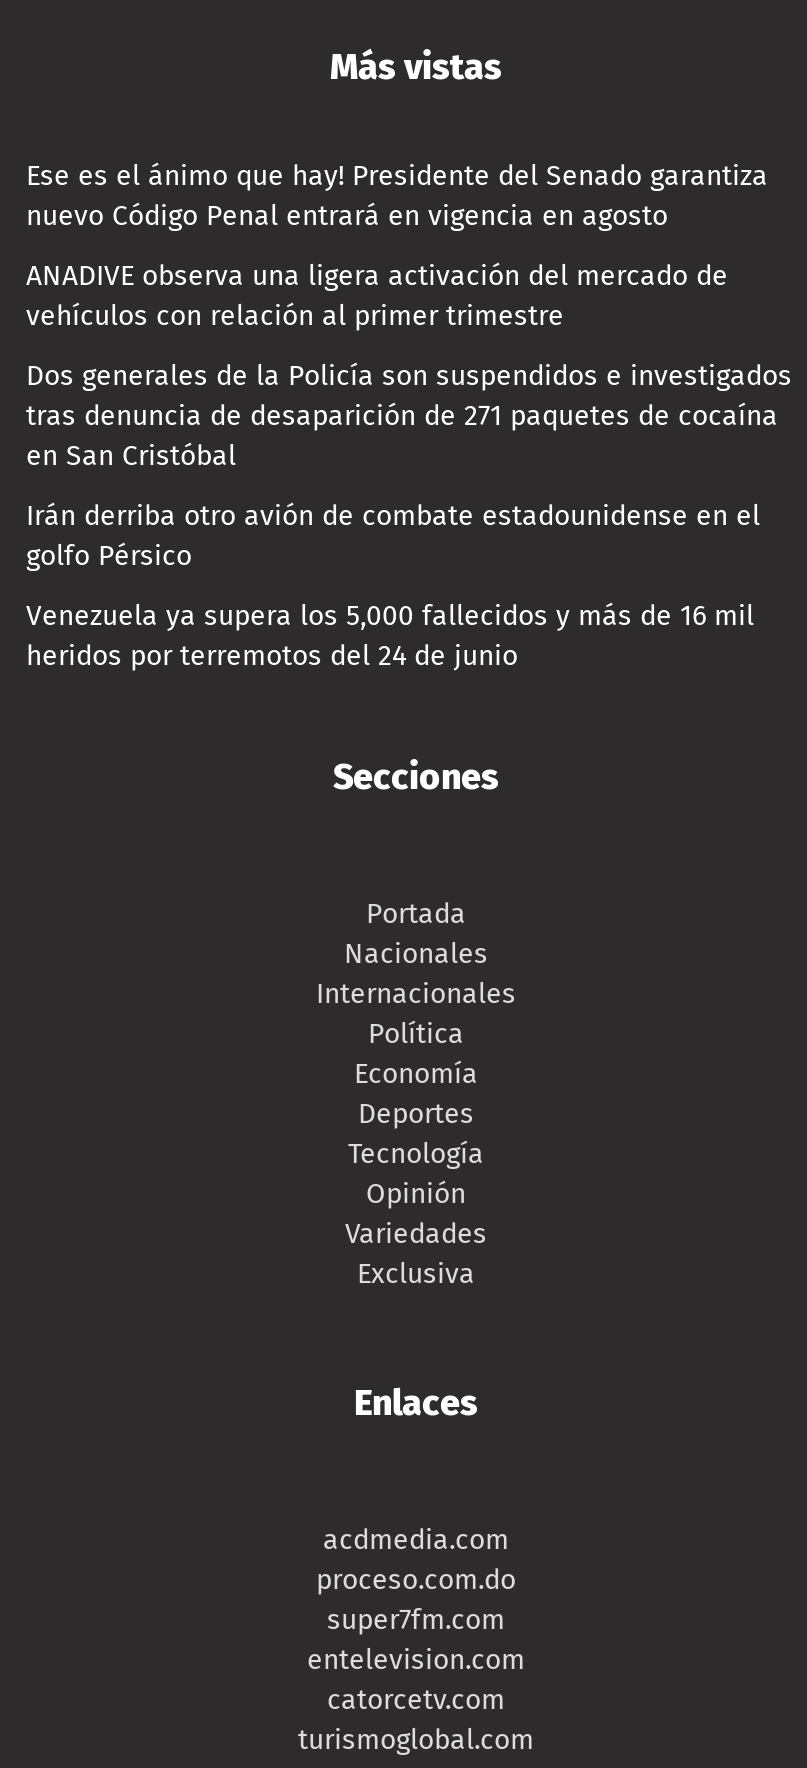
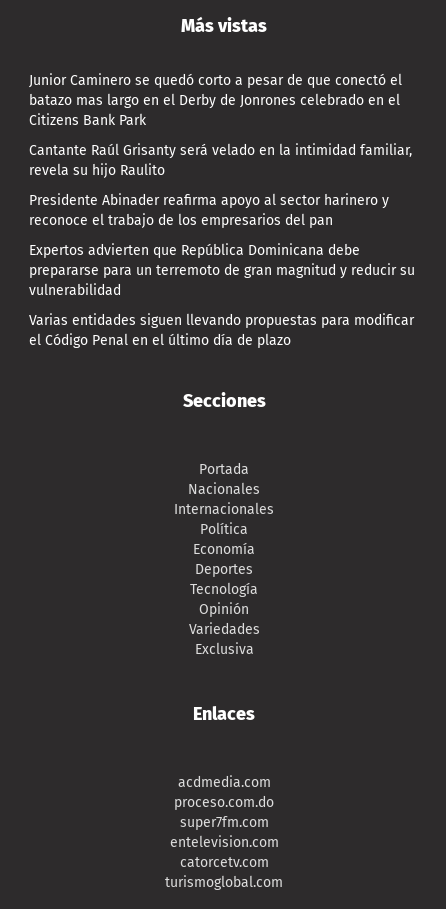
[26,160,768,234] Ese es el ánimo que hay! Presidente del Senado garantiza | nuevo Código Penal entrará en vigencia en agosto -> [29,72,402,129] Junior Caminero se quedó corto a pesar de que conectó el | batazo mas largo en el Derby de Jonrones celebrado en el | Citizens Bank Park
[26,260,728,334] ANADIVE observa una ligera activación del mercado de | vehículos con relación al primer trimestre -> [29,142,412,179] Cantante Raúl Grisanty será velado en la intimidad familiar, | revela su hijo Raulito
[26,360,792,474] Dos generales de la Policía son suspendidos e investigados | tras denuncia de desaparición de 271 paquetes de cocaína | en San Cristóbal -> [29,192,389,229] Presidente Abinader reafirma apoyo al sector harinero y | reconoce el trabajo de los empresarios del pan
[26,500,760,574] Irán derriba otro avión de combate estadounidense en el | golfo Pérsico -> [29,242,415,299] Expertos advierten que República Dominicana debe | prepararse para un terremoto de gran magnitud y reducir su | vulnerabilidad
[26,600,754,674] Venezuela ya supera los 5,000 fallecidos y más de 16 mil | heridos por terremotos del 24 de junio -> [29,312,414,349] Varias entidades siguen llevando propuestas para modificar | el Código Penal en el último día de plazo

